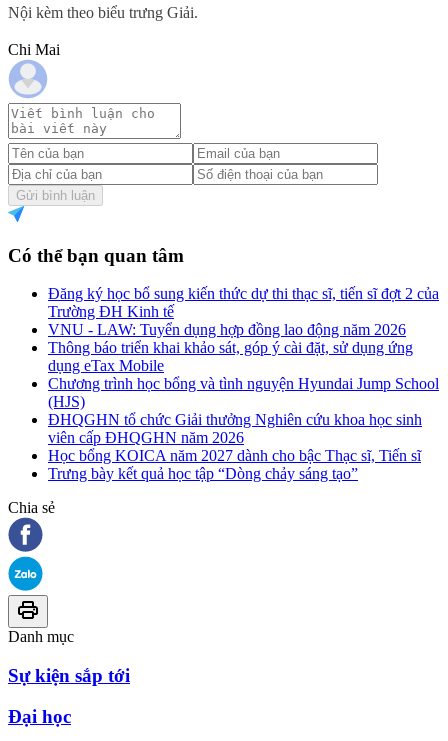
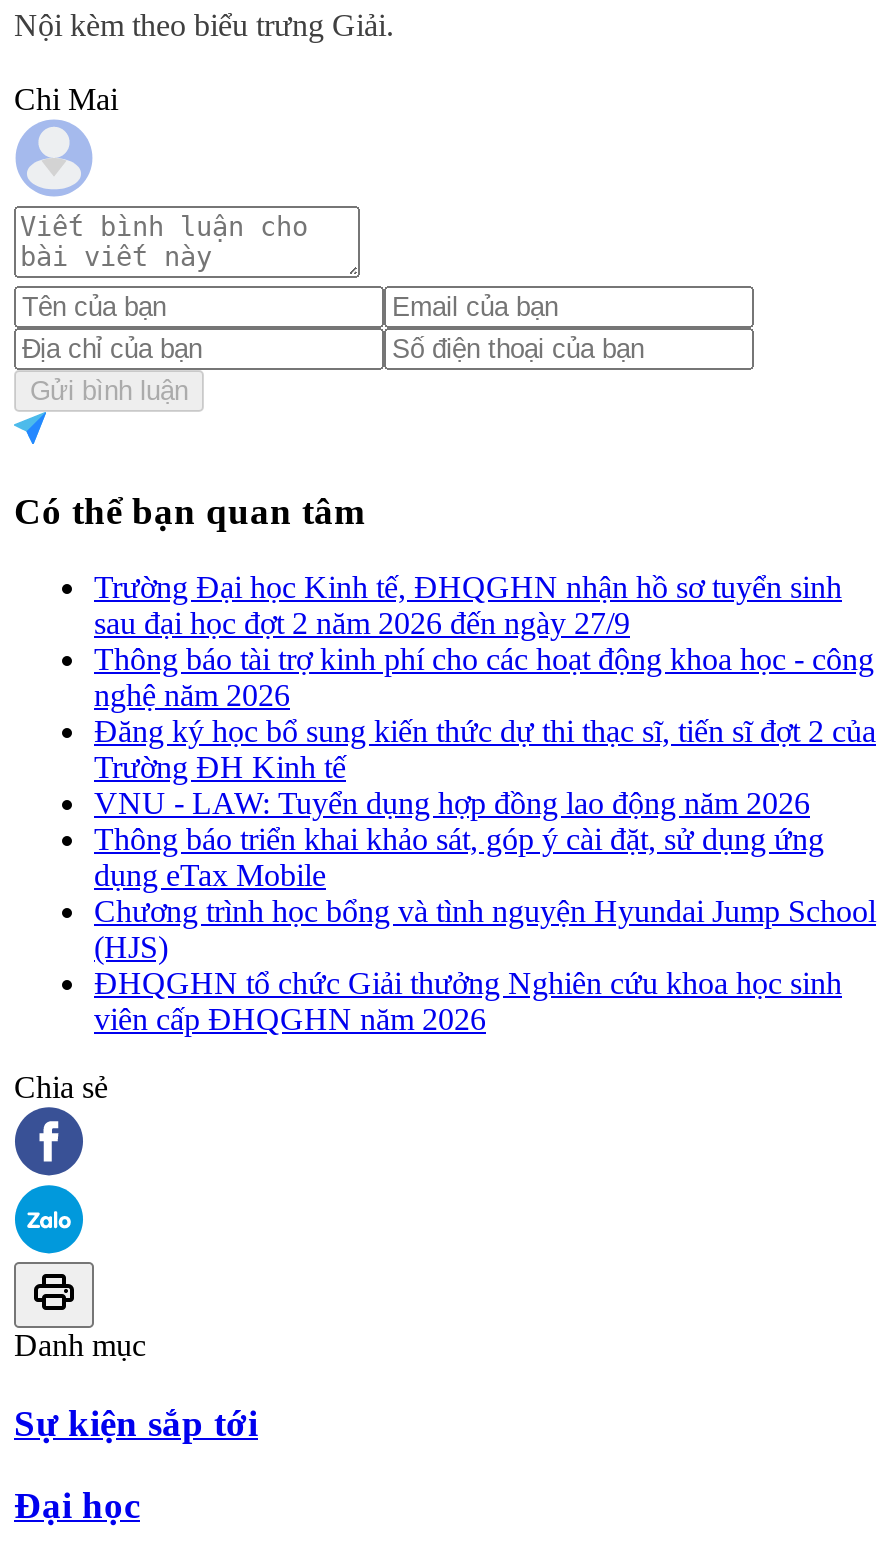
none -> [94,571,874,713] Trường Đại học Kinh tế, ĐHQGHN nhận hồ sơ tuyển sinh | sau đại học đợt 2 năm 2026 đến ngày 27/9 | Thông báo tài trợ kinh phí cho các hoạt động khoa học - công | nghệ năm 2026
moved [48,285,439,446] -> [94,715,876,1037]: Đăng ký học bổ sung kiến thức dự thi thạc sĩ, tiến sĩ đợt 2 của | Trường ĐH Kinh tế | VNU - LAW: Tuyển dụng hợp đồng lao động năm 2026 | ... | ĐHQGHN tổ chức Giải thưởng Nghiên cứu khoa học sinh | viên cấp ĐHQGHN năm 2026
[48,447,421,482] Học bổng KOICA năm 2027 dành cho bậc Thạc sĩ, Tiến sĩ | Trưng bày kết quả học tập “Dòng chảy sáng tạo” -> none

